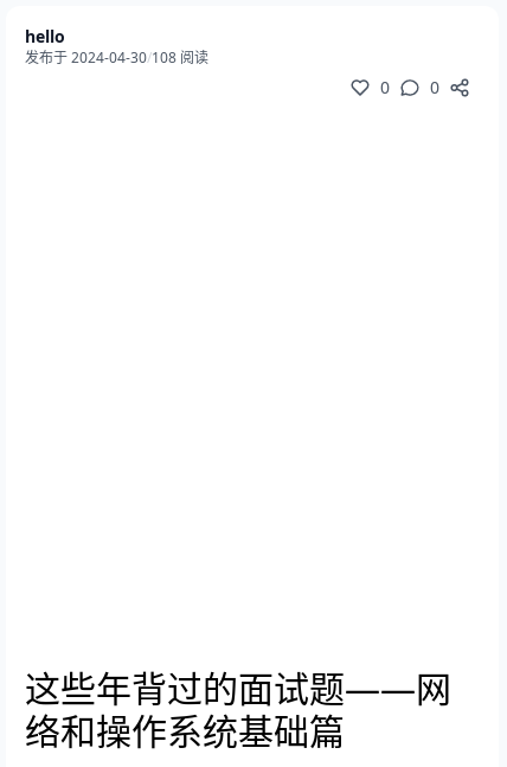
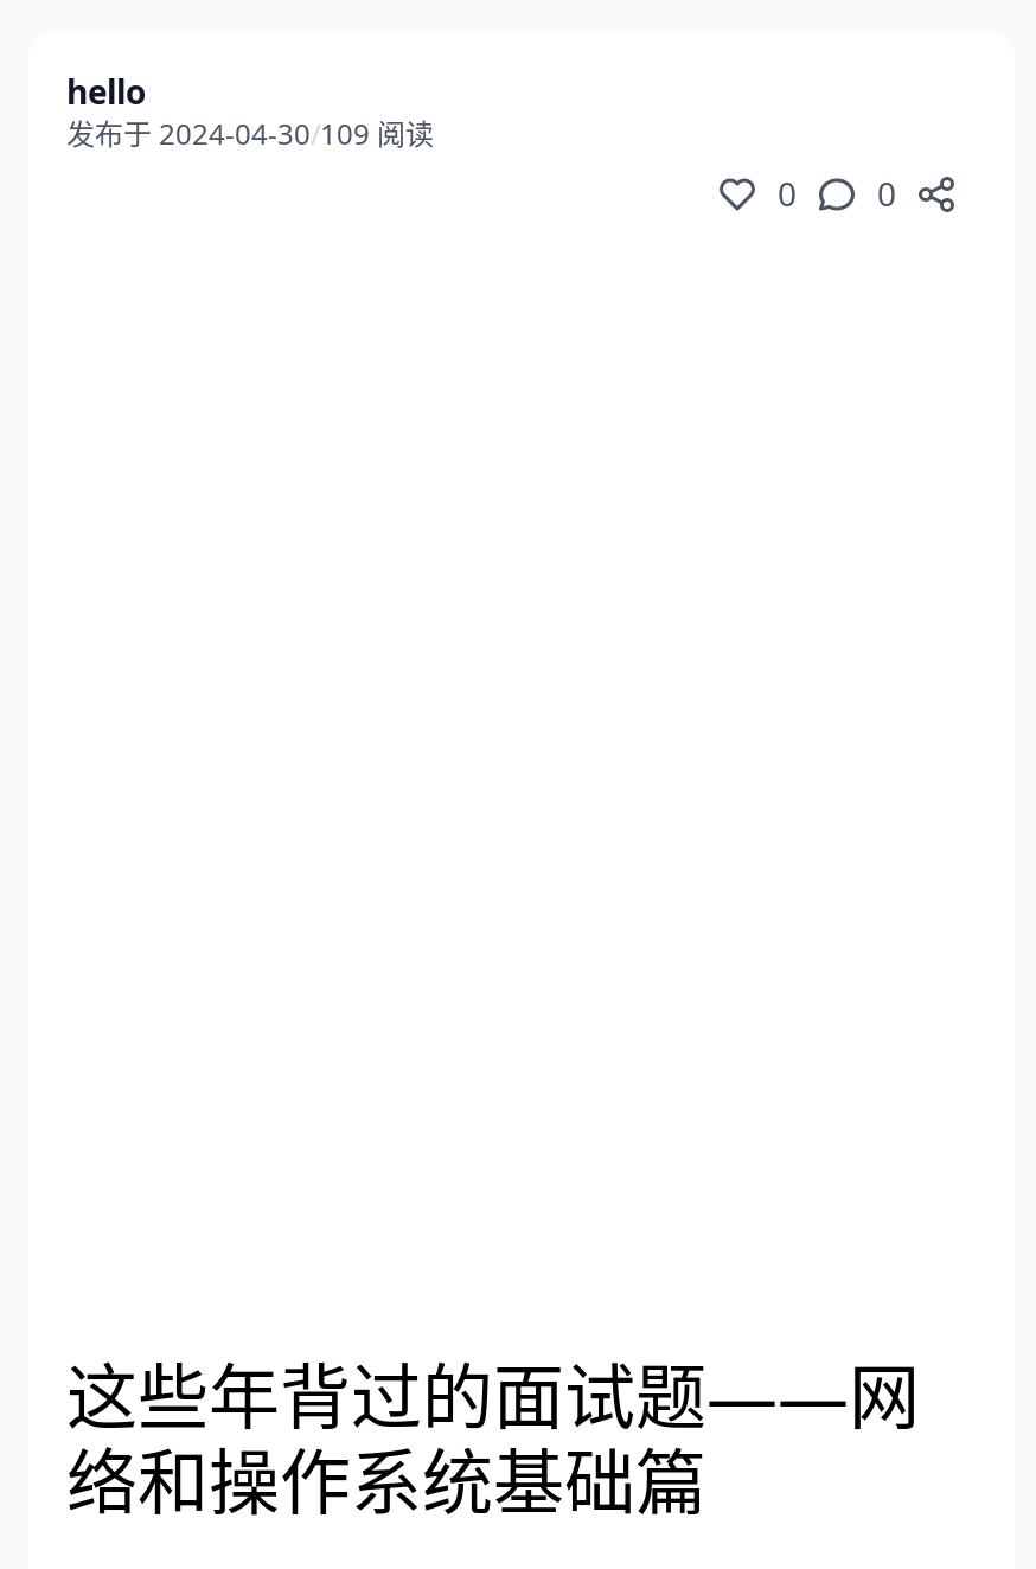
[25,47,208,68] 发布于 2024-04-30 / 108 阅读 -> [66,114,434,154] 发布于 2024-04-30 / 109 阅读

